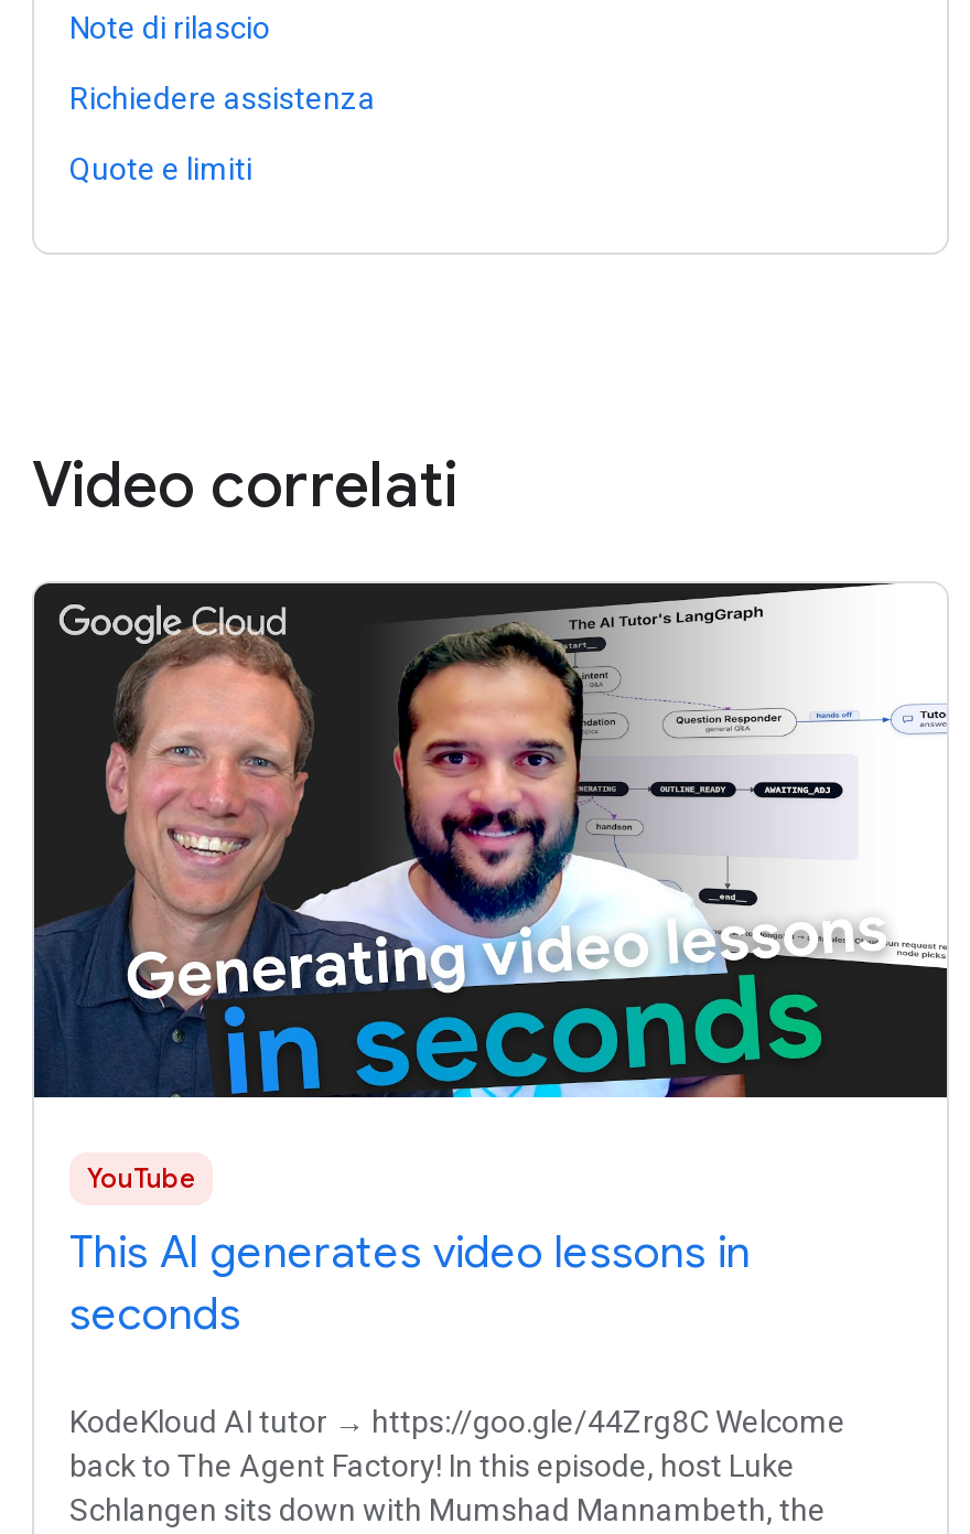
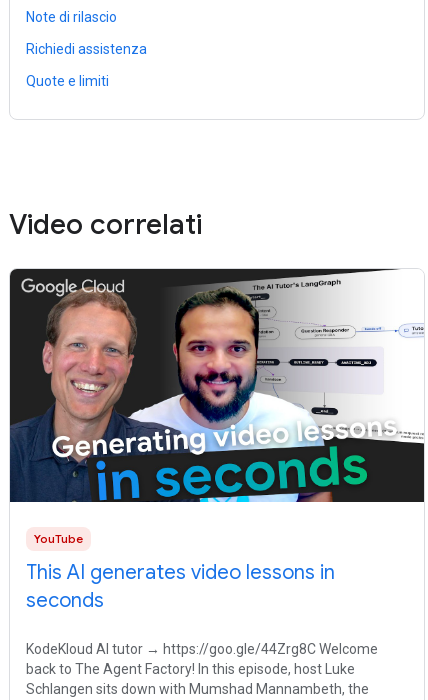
[69,81,376,116] Richiedere assistenza -> [26,41,147,57] Richiedi assistenza

